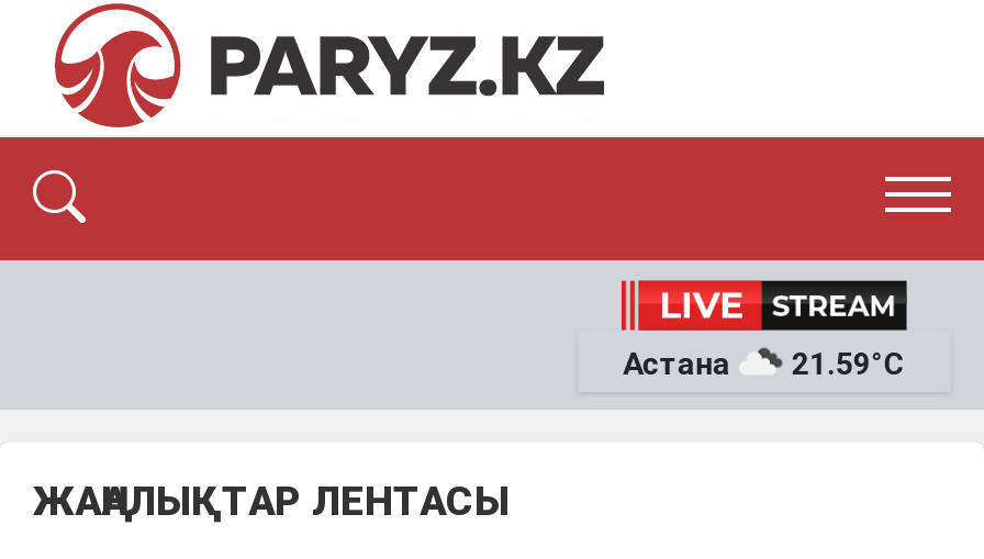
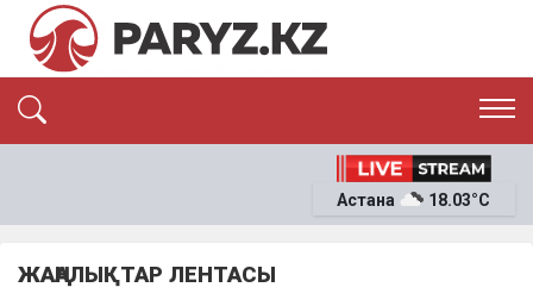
[791,346,906,381] 21.59°C -> [429,190,491,209] 18.03°C

